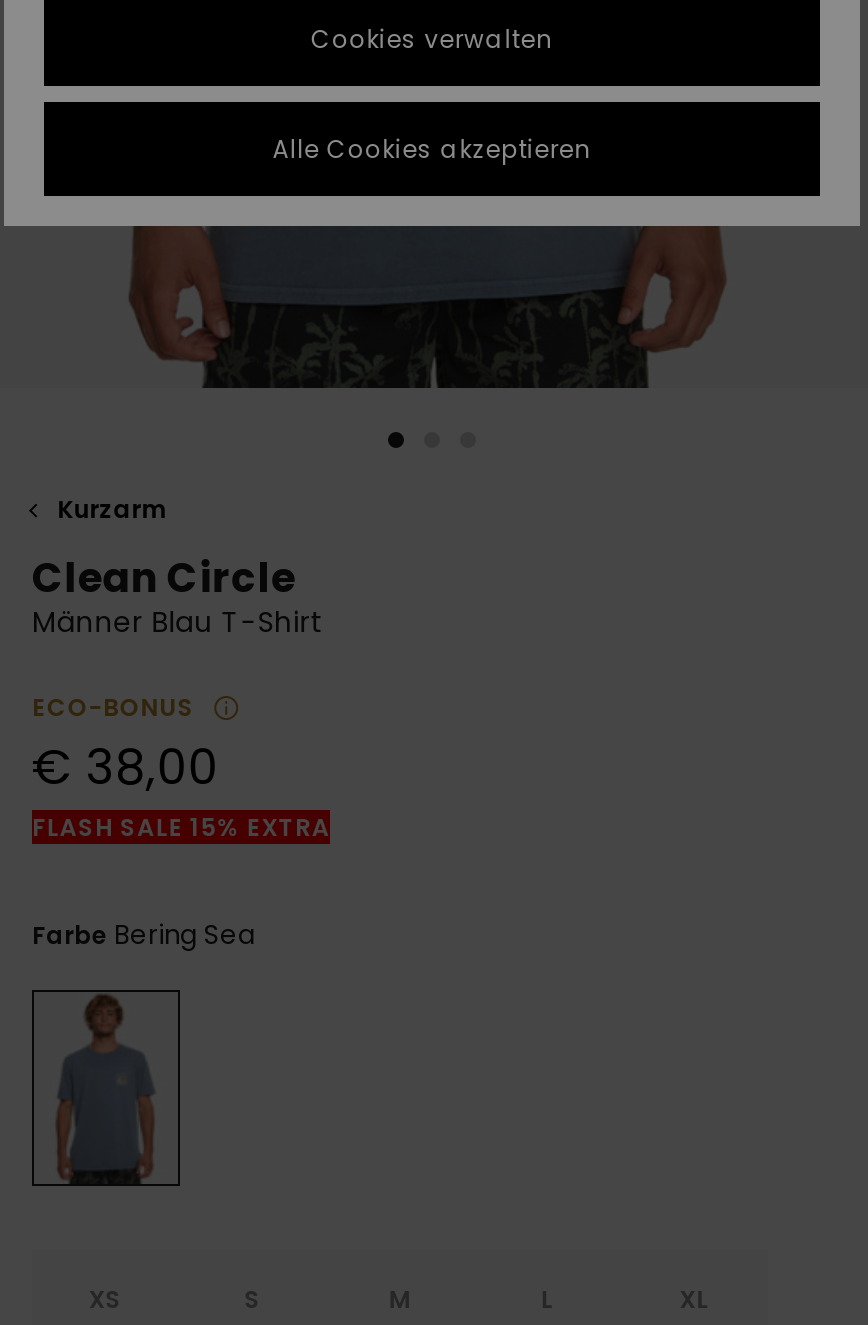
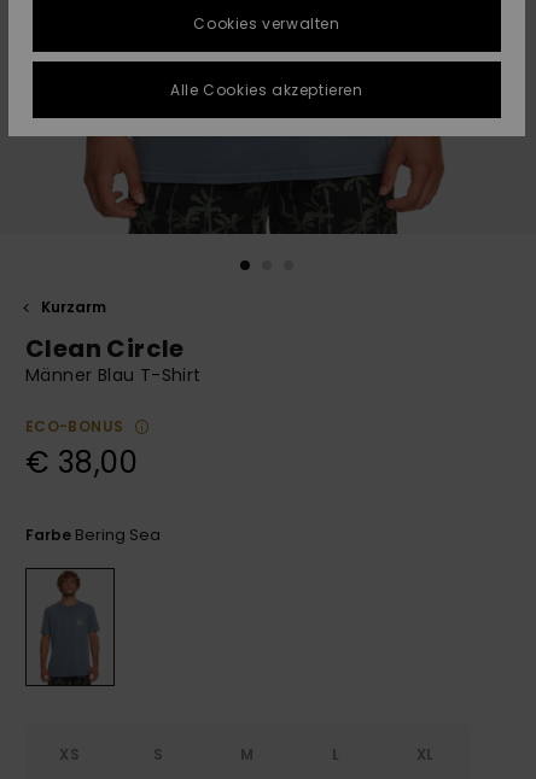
[32,811,330,845] FLASH SALE 15% EXTRA -> none

